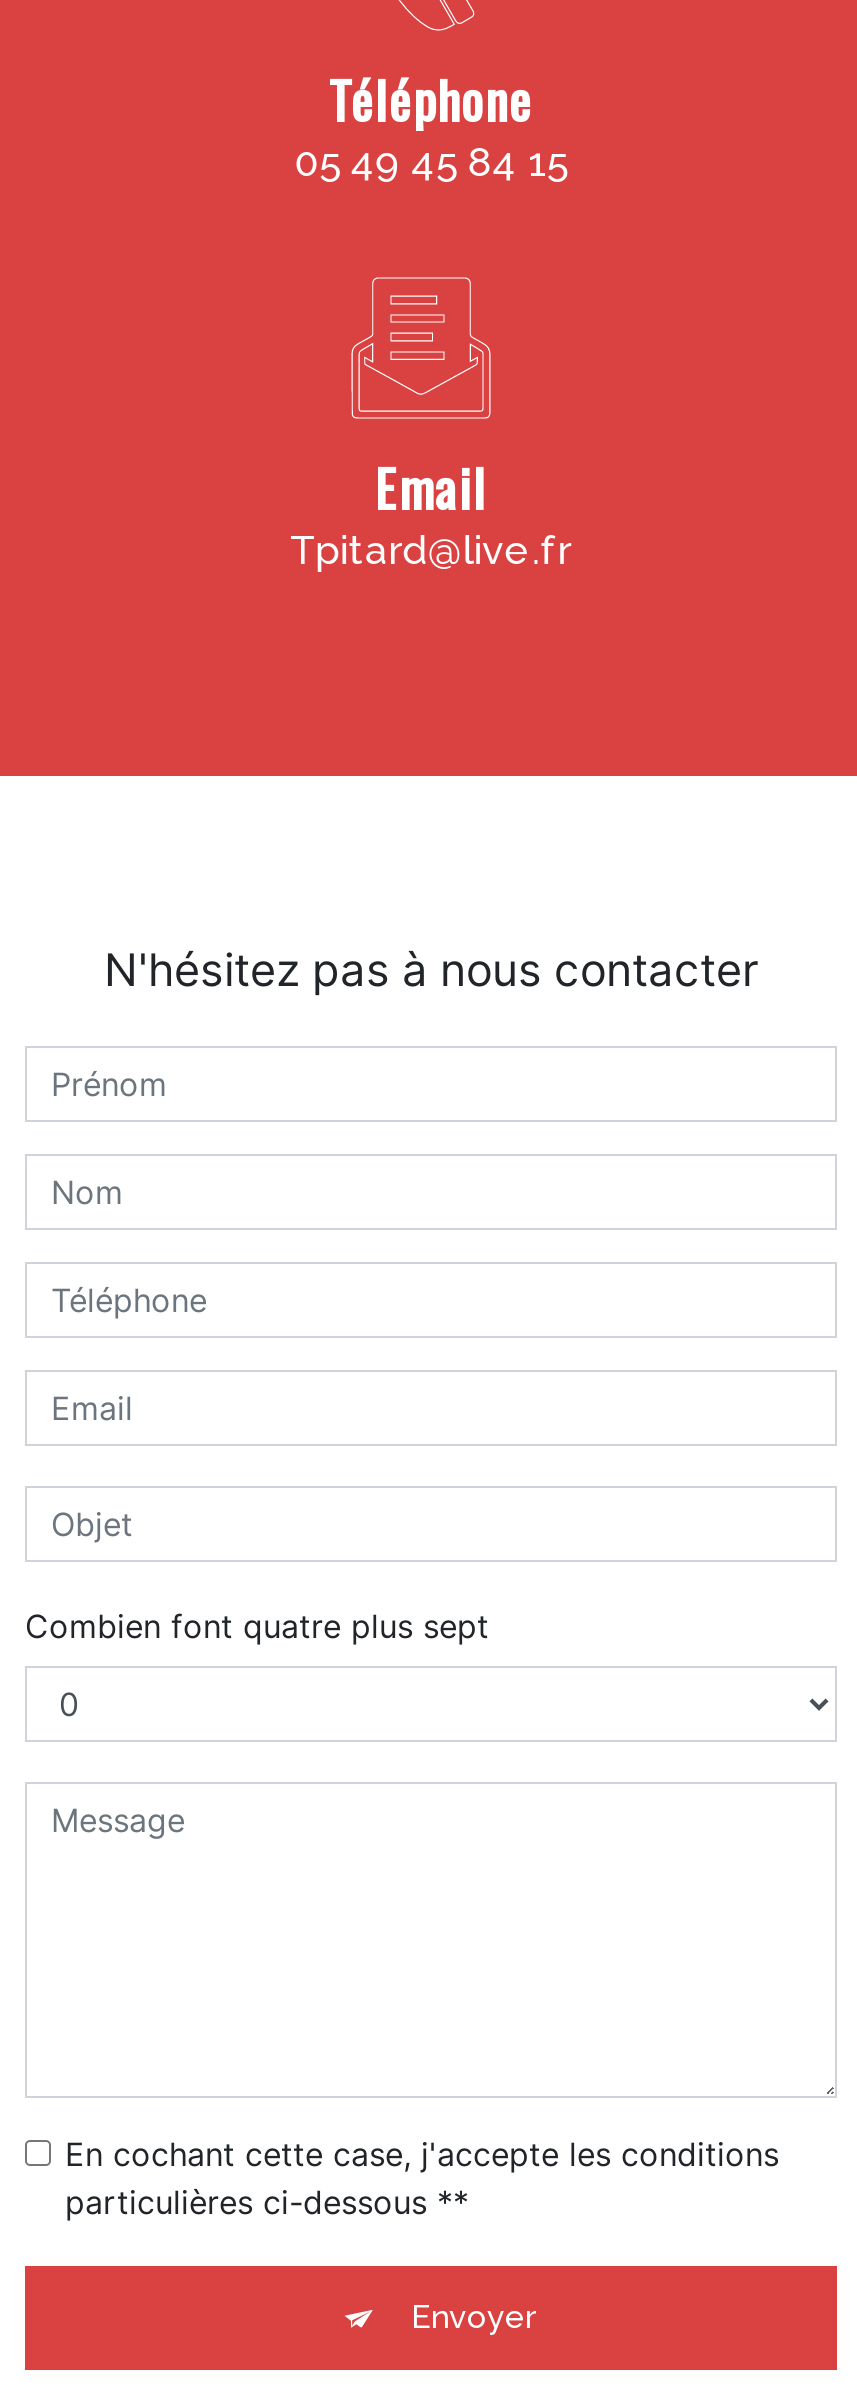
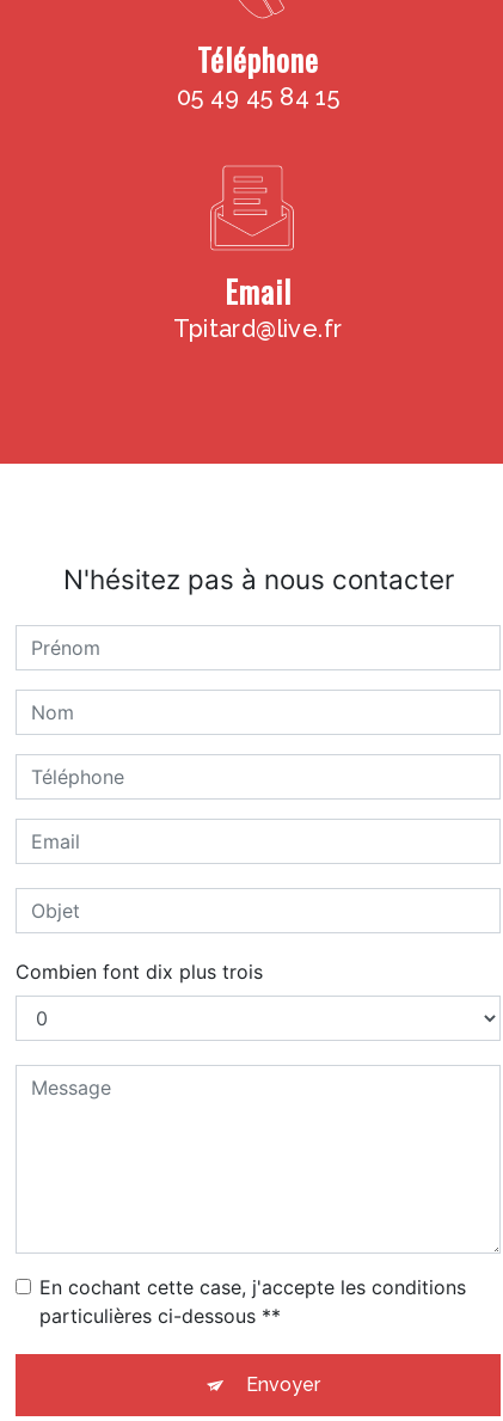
[25,1606,489,1646] Combien font quatre plus sept -> [16,960,263,983] Combien font dix plus trois

